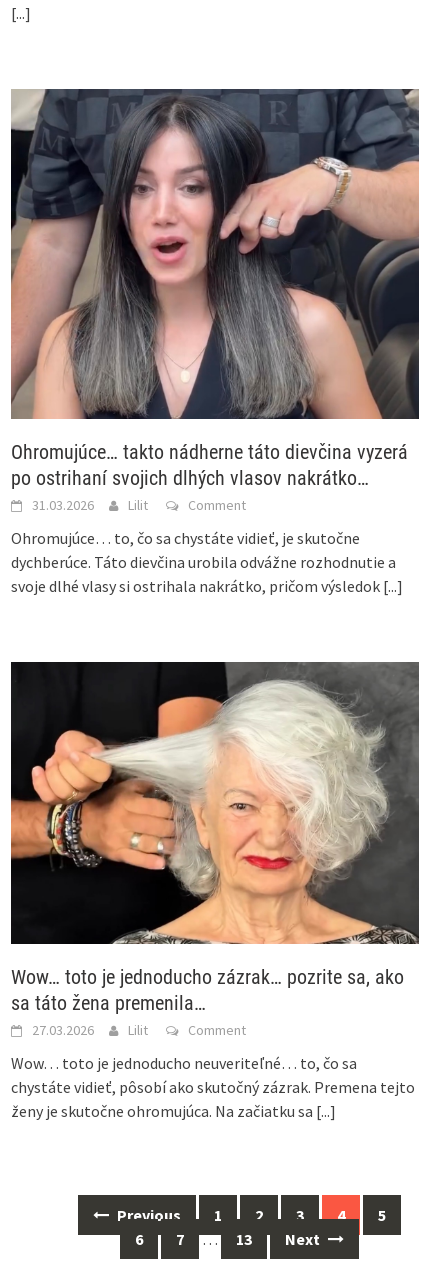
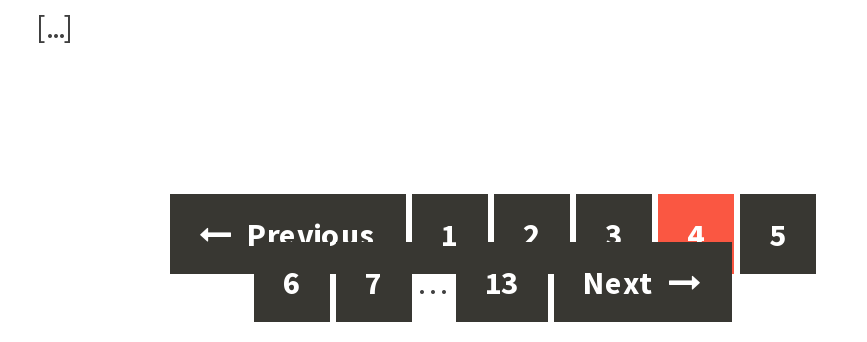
[10,88,420,596] [image] | Ohromujúce… takto nádherne táto dievčina vyzerá | po ostrihaní svojich dlhých vlasov nakrátko… | 31.03.2026 | Lilit | Comment | Ohromujúce… to, čo sa chystáte vidieť, je skutočne | dychberúce. Táto dievčina urobila odvážne rozhodnutie a | svoje dlhé vlasy si ostrihala nakrátko, pričom výsledok [...] -> none
[10,661,420,1121] [image] | Wow… toto je jednoducho zázrak… pozrite sa, ako | sa táto žena premenila… | 27.03.2026 | Lilit | Comment | Wow… toto je jednoducho neuveriteľné… to, čo sa | chystáte vidieť, pôsobí ako skutočný zázrak. Premena tejto | ženy je skutočne ohromujúca. Na začiatku sa [...] -> none

